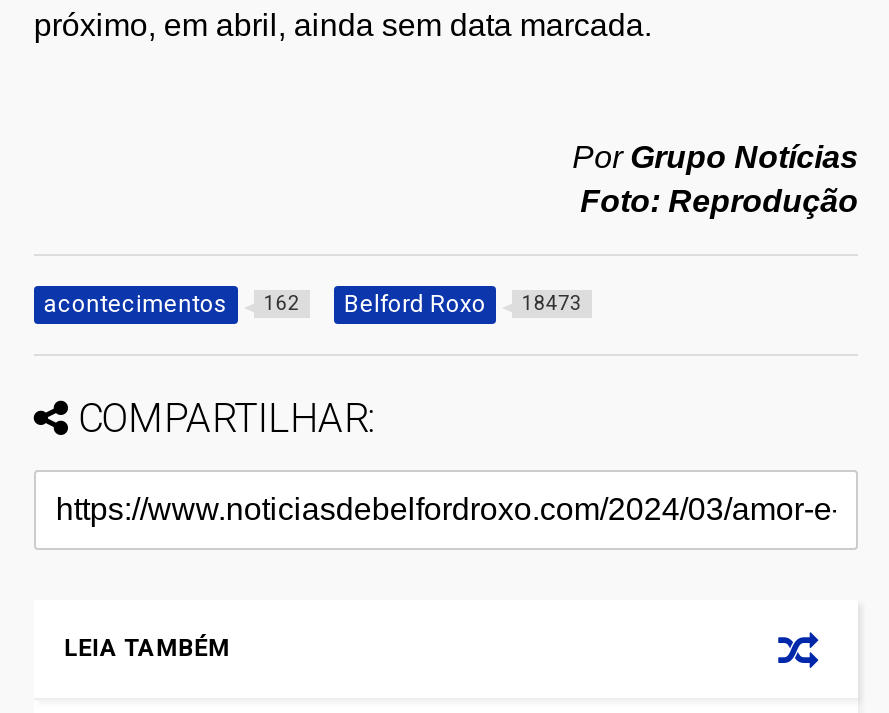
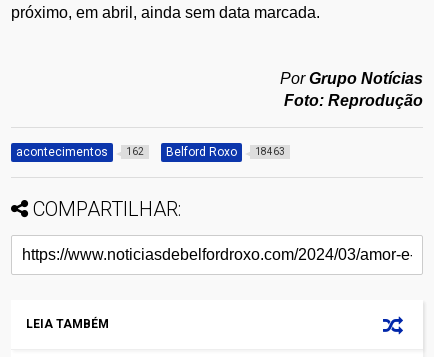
[44,291,582,319] acontecimentos 162 Belford Roxo 18473 -> [16,145,285,159] acontecimentos 162 Belford Roxo 18463

